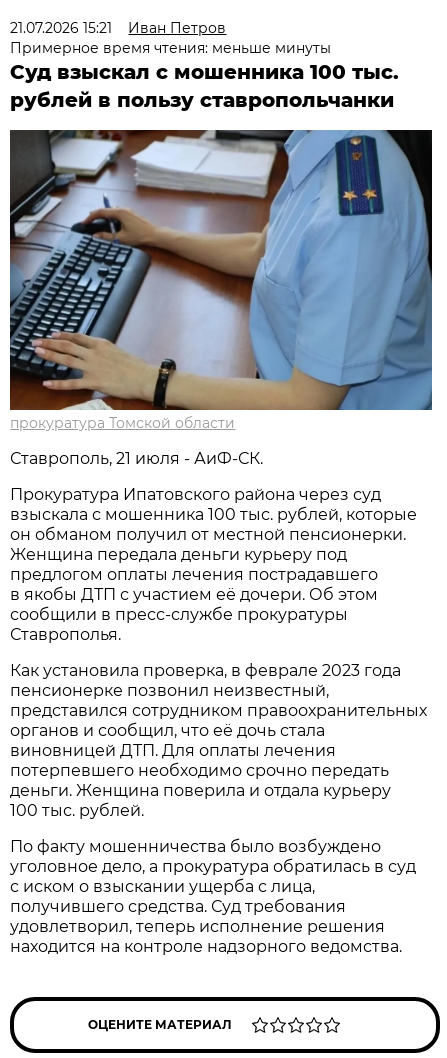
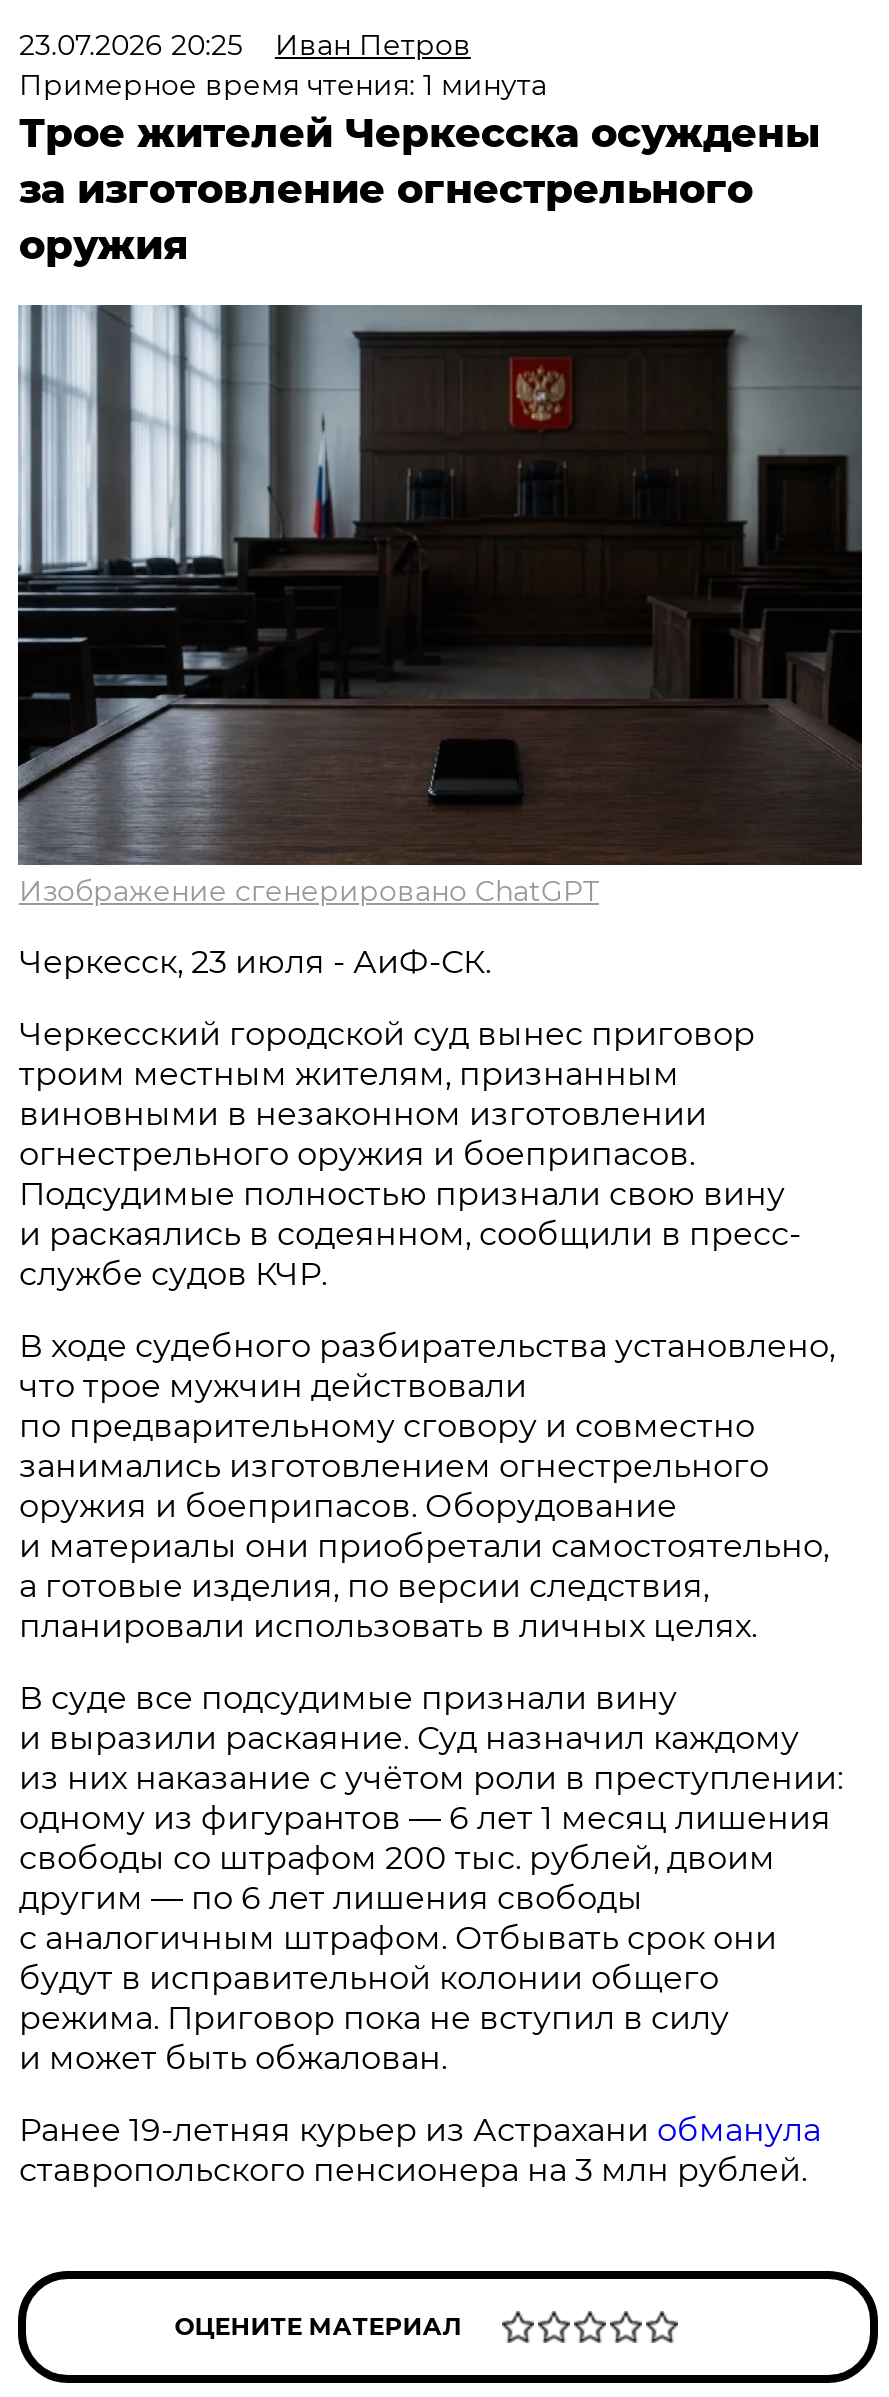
[10,19,226,37] 21.07.2026 15:21 Иван Петров -> [19,26,471,62] 23.07.2026 20:25 Иван Петров
[10,39,399,112] Примерное время чтения: меньше минуты | Суд взыскал с мошенника 100 тыс. | рублей в пользу ставропольчанки -> [19,66,821,268] Примерное время чтения: 1 минута | Трое жителей Черкесска осуждены | за изготовление огнестрельного | оружия
[9,129,433,956] [image] | прокуратура Томской области | Ставрополь, 21 июля - АиФ-СК. | Прокуратура Ипатовского района через суд | взыскала с мошенника 100 тыс. рублей, которые | он обманом получил от местной пенсионерки. | Женщина передала деньги курьеру под | предлогом оплаты лечения пострадавшего | в якобы ДТП с участием её дочери. Об этом | сообщили в пресс-службе прокуратуры | Ставрополья. | Как установила проверка, в феврале 2023 года | пенсионерке позвонил неизвестный, | представился сотрудником правоохранительных | органов и сообщил, что её дочь стала | виновницей ДТП. Для оплаты лечения | потерпевшего необходимо срочно передать | деньги. Женщина поверила и отдала курьеру | 100 тыс. рублей. | По факту мошенничества было возбуждено | уголовное дело, а прокуратура обратилась в суд | с иском о взыскании ущерба с лица, | получившего средства. Суд требования | удовлетворил, теперь исполнение решения | находится на контроле надзорного ведомства. -> [18,303,862,2188] [image] | Изображение сгенерировано ChatGPT | Черкесск, 23 июля - АиФ-СК. | Черкесский городской суд вынес приговор | троим местным жителям, признанным | виновными в незаконном изготовлении | огнестрельного оружия и боеприпасов. | Подсудимые полностью признали свою вину | и раскаялись в содеянном, сообщили в пресс- | службе судов КЧР. | В ходе судебного разбирательства установлено, | что трое мужчин действовали | по предварительному сговору и совместно | занимались изготовлением огнестрельного | оружия и боеприпасов. Оборудование | и материалы они приобретали самостоятельно, | а готовые изделия, по версии следствия, | планировали использовать в личных целях. | В суде все подсудимые признали вину | и выразили раскаяние. Суд назначил каждому | из них наказание с учётом роли в преступлении: | одному из фигурантов — 6 лет 1 месяц лишения | свободы со штрафом 200 тыс. рублей, двоим | другим — по 6 лет лишения свободы | с аналогичным штрафом. Отбывать срок они | будут в исправительной колонии общего | режима. Приговор пока не вступил в силу | и может быть обжалован. | Ранее 19-летняя курьер из Астрахани обманула | ставропольского пенсионера на 3 млн рублей.

